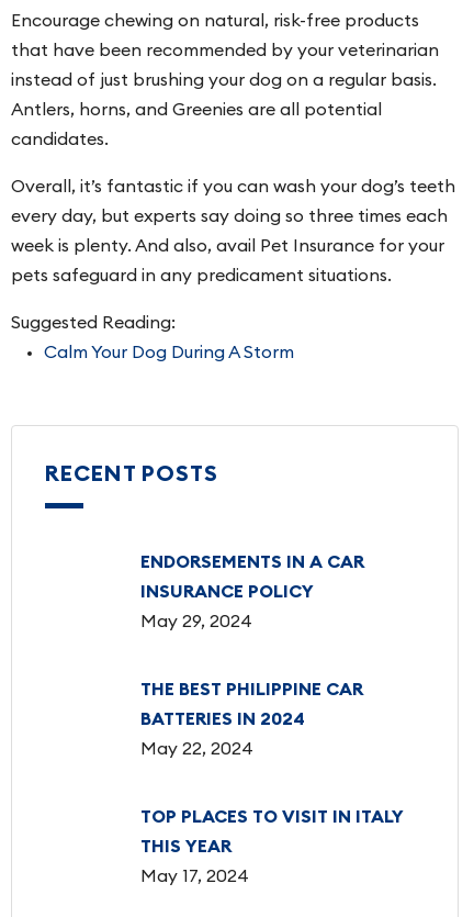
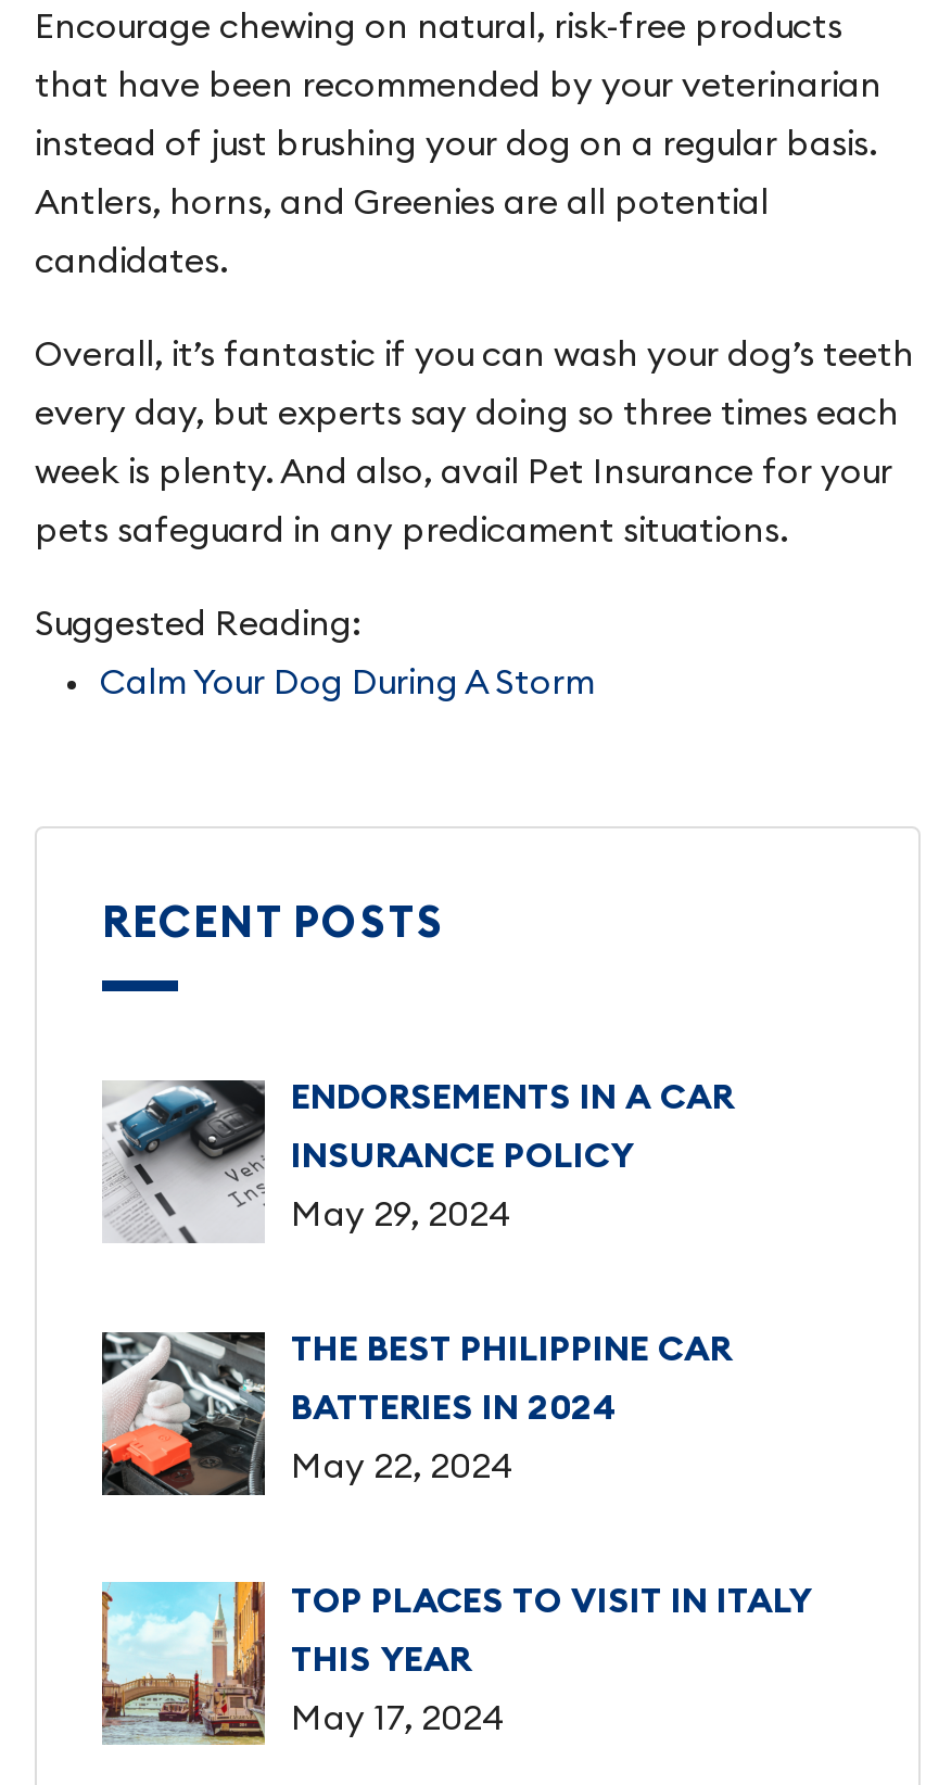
none -> [102,1078,267,1245] [image]
none -> [100,1330,267,1497] [image]
none -> [100,1580,267,1747] [image]

